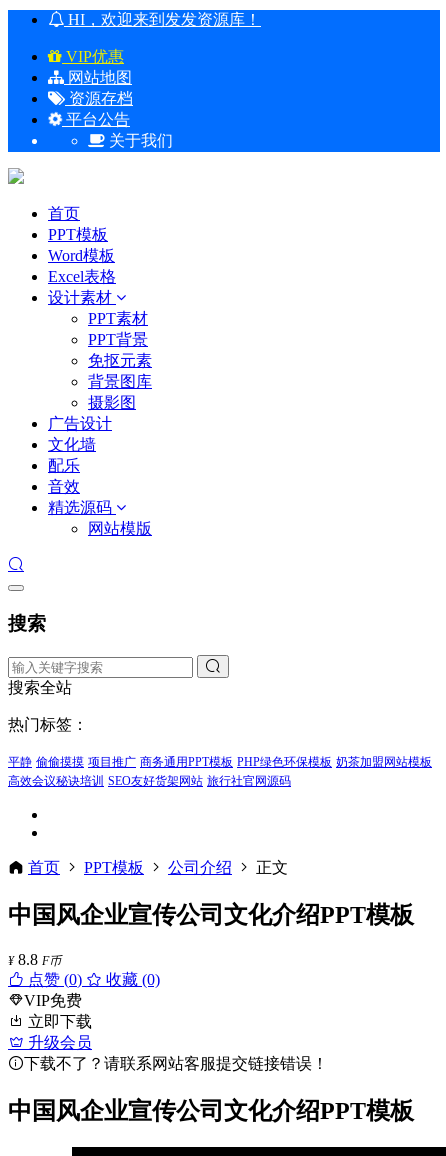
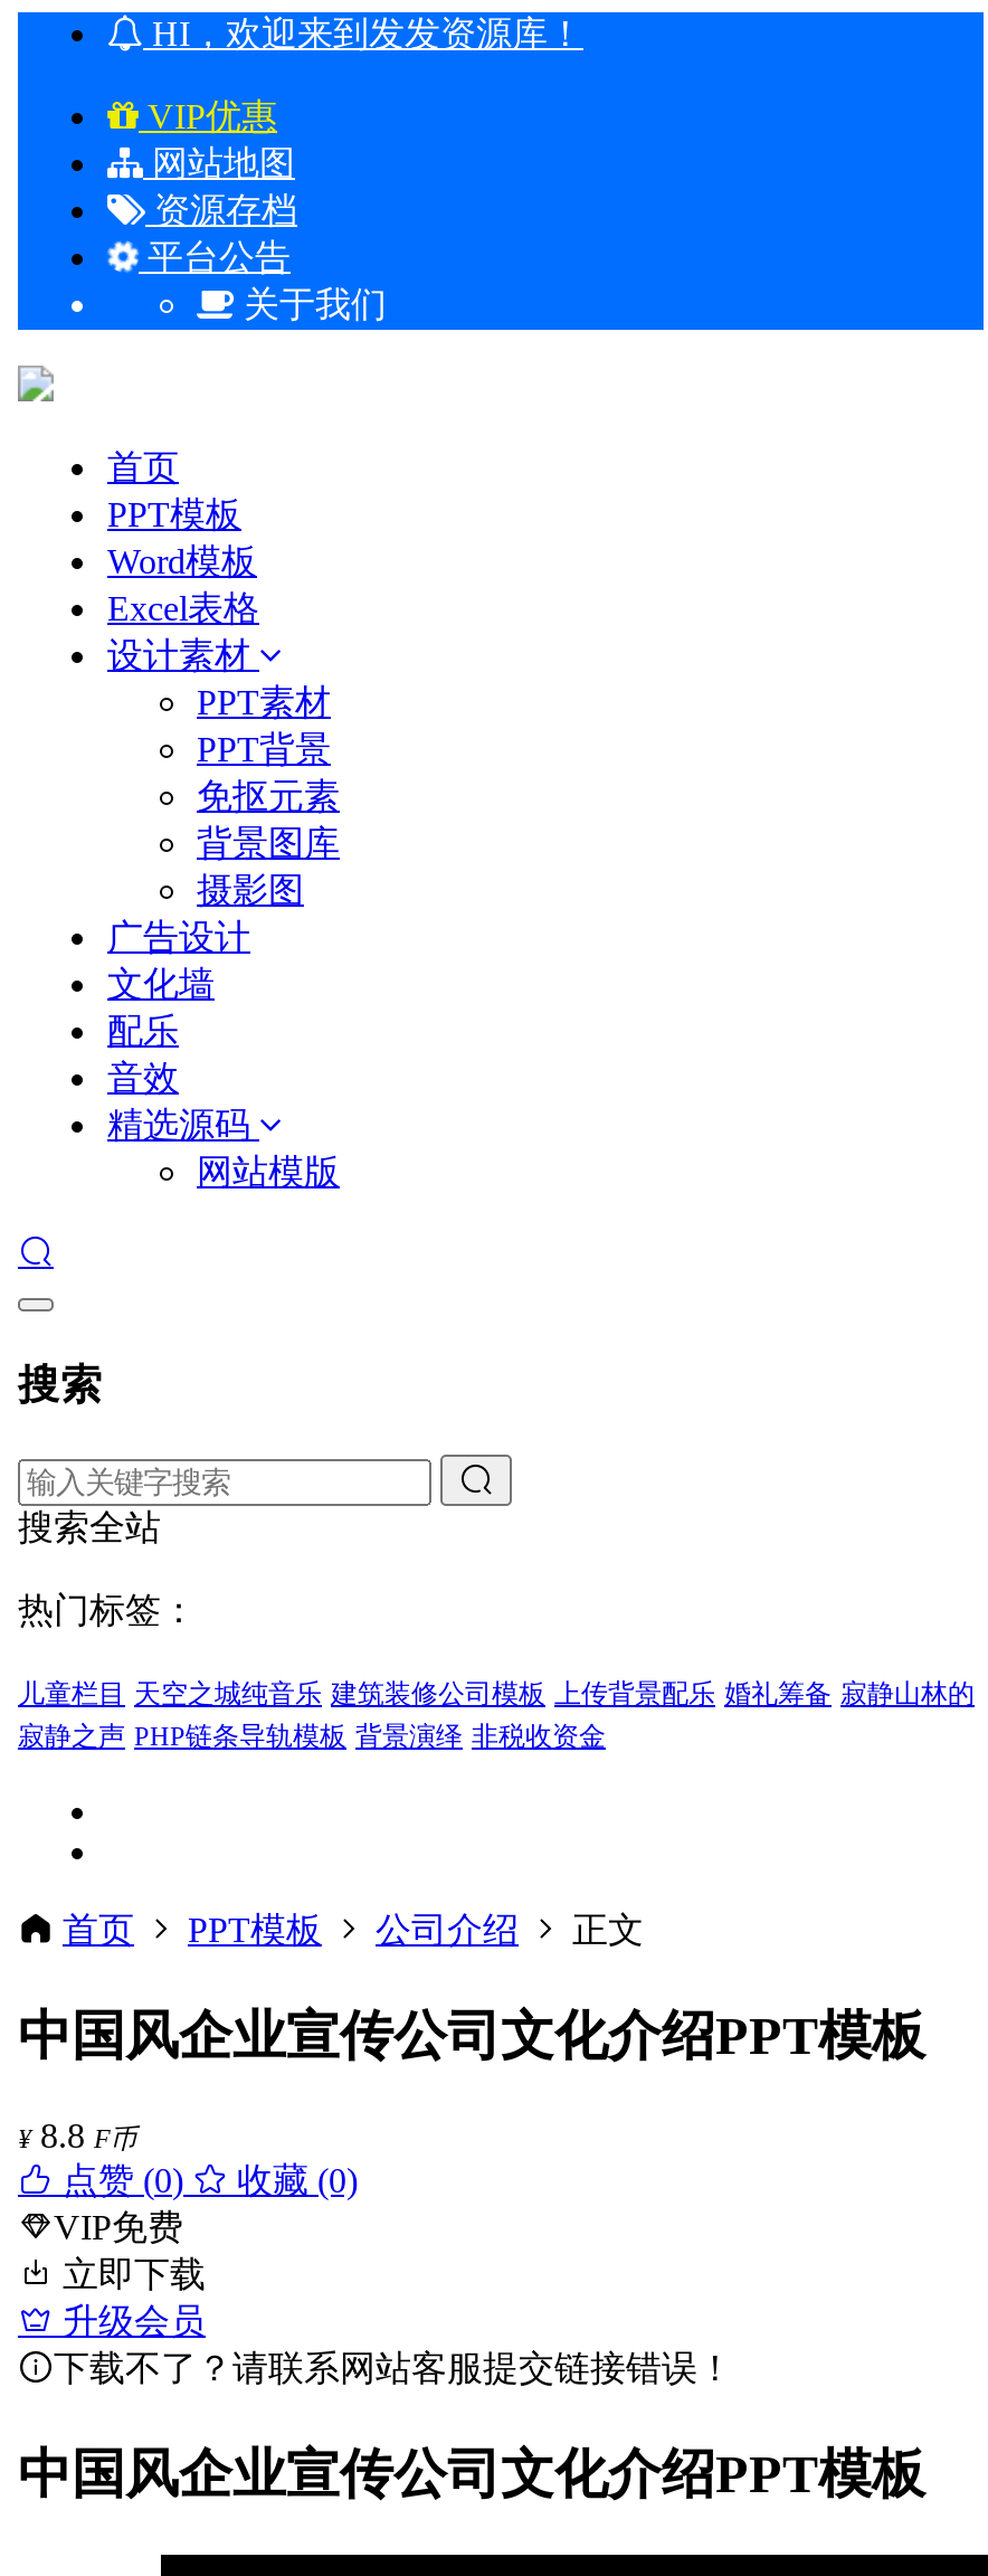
[8,755,432,788] 平静 偷偷摸摸 项目推广 商务通用PPT模板 PHP绿色环保模板 奶茶加盟网站模板 | 高效会议秘诀培训 SEO友好货架网站 旅行社官网源码 -> [18,1679,975,1753] 儿童栏目 天空之城纯音乐 建筑装修公司模板 上传背景配乐 婚礼筹备 寂静山林的 | 寂静之声 PHP链条导轨模板 背景演绎 非税收资金

